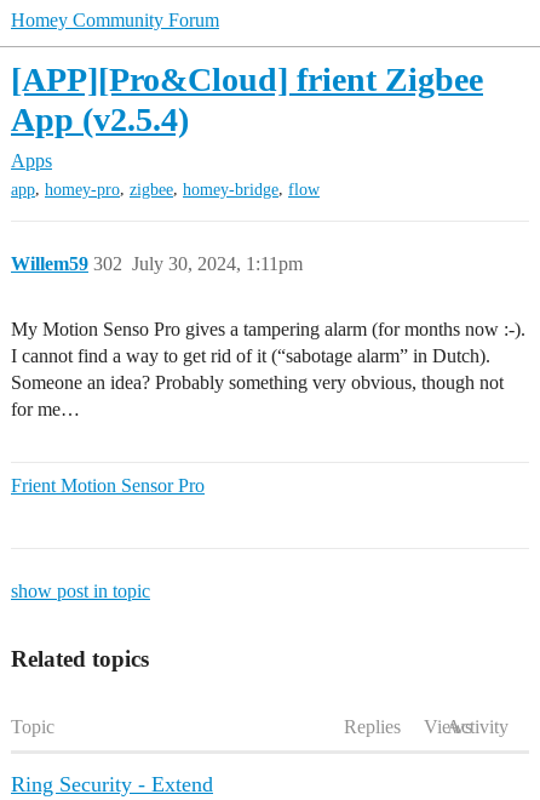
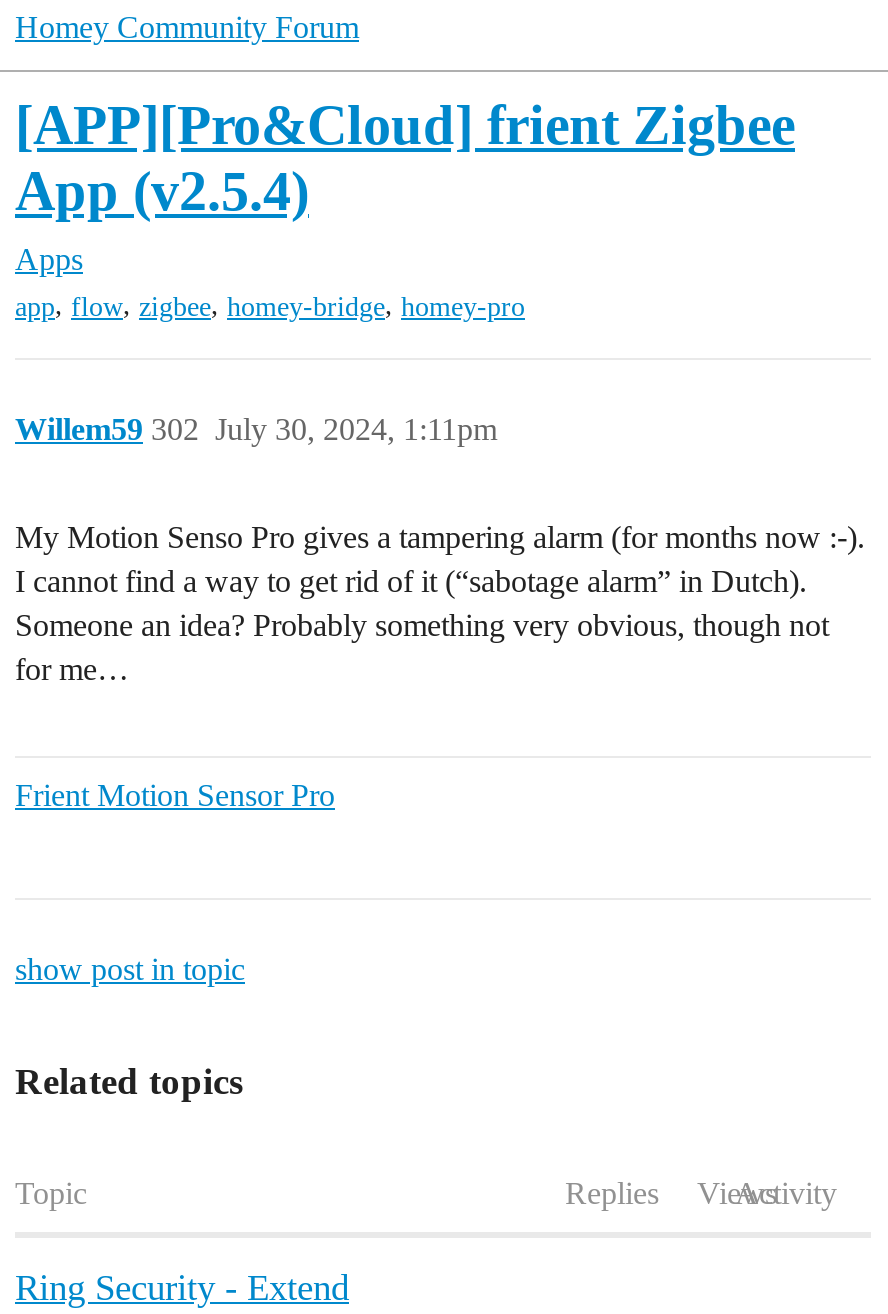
[11,179,320,199] app, homey-pro, zigbee, homey-bridge, flow -> [15,290,525,323] app, flow, zigbee, homey-bridge, homey-pro

